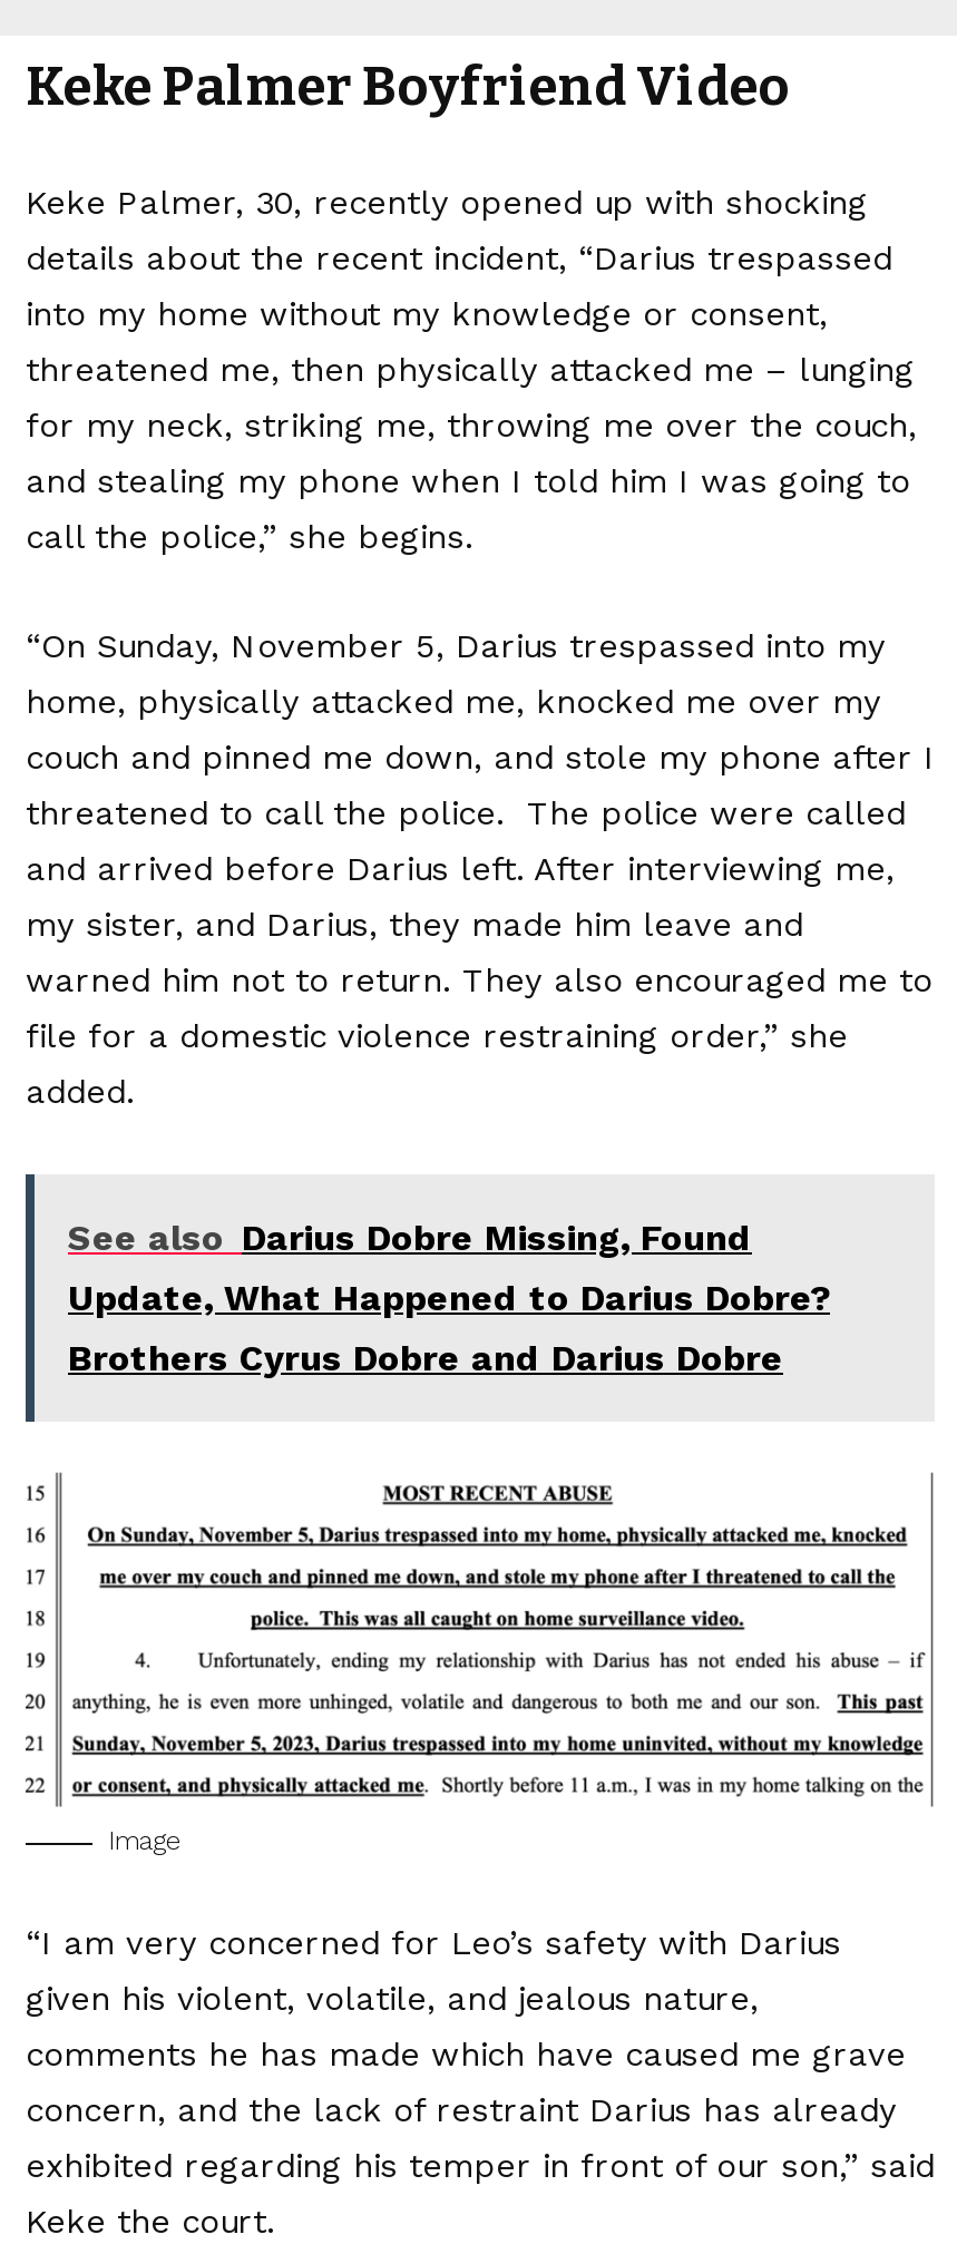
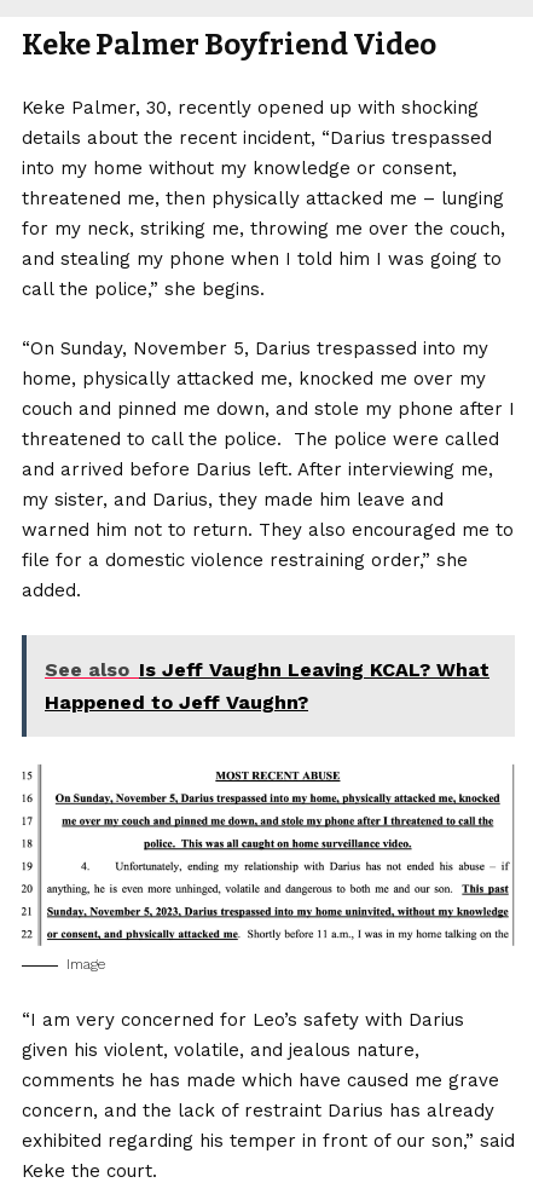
[68,1217,830,1379] See also Darius Dobre Missing, Found | Update, What Happened to Darius Dobre? | Brothers Cyrus Dobre and Darius Dobre -> [45,658,489,714] See also Is Jeff Vaughn Leaving KCAL? What | Happened to Jeff Vaughn?

